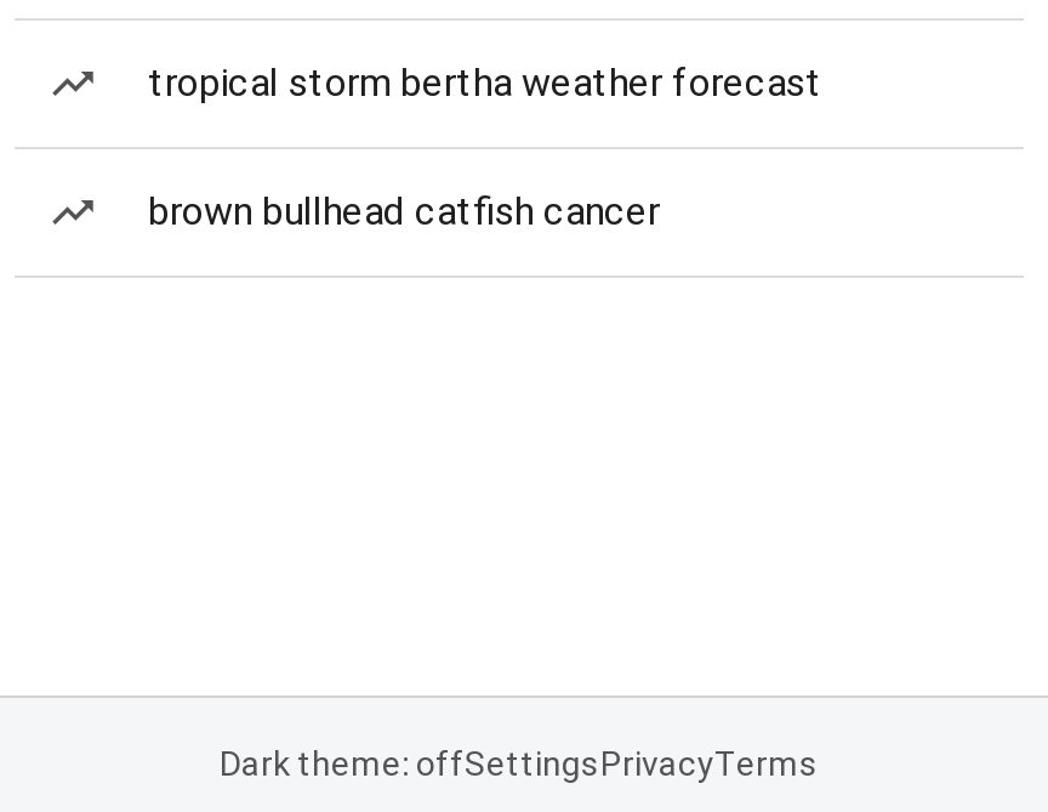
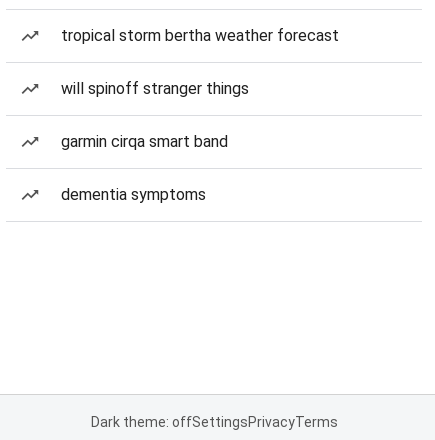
[148,188,660,234] brown bullhead catfish cancer -> [61,79,249,204] will spinoff stranger things | garmin cirqa smart band | dementia symptoms

